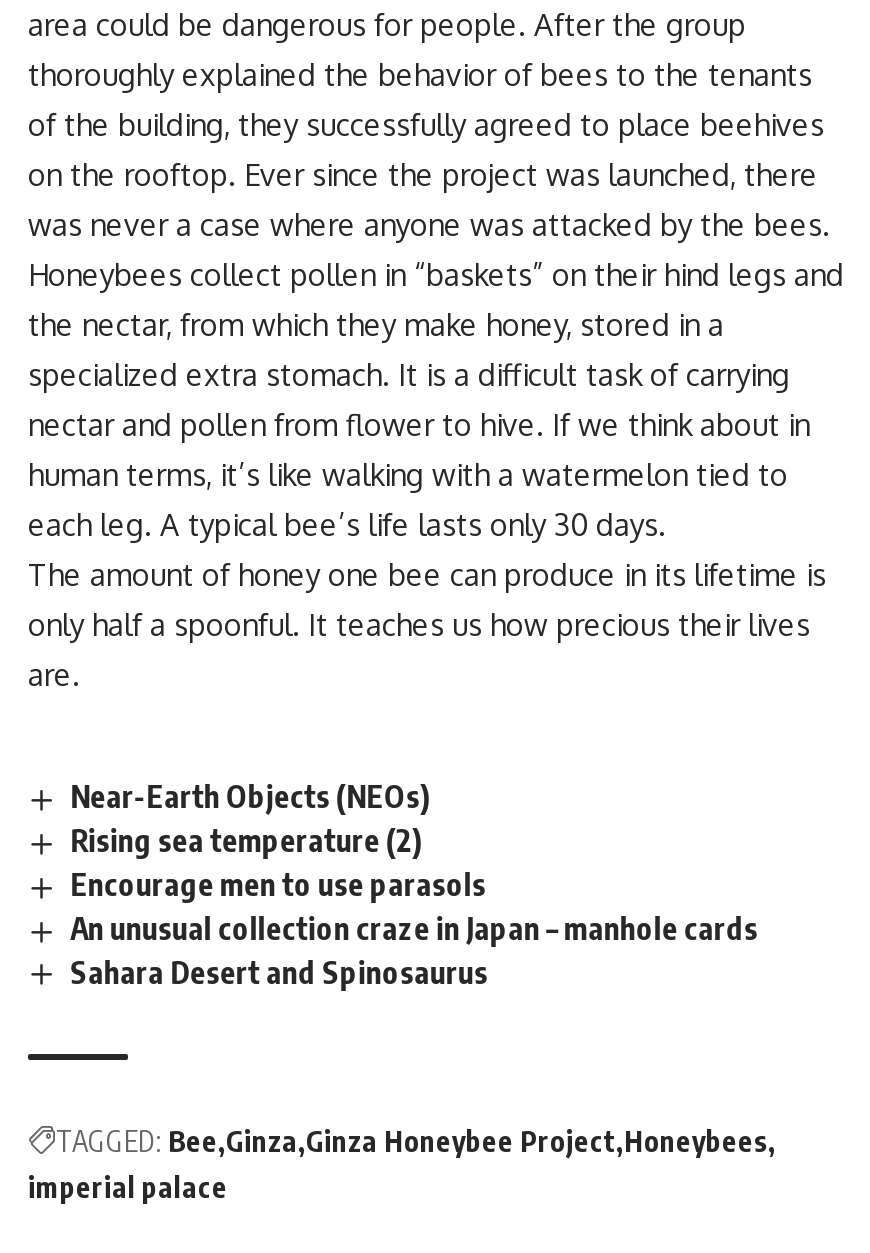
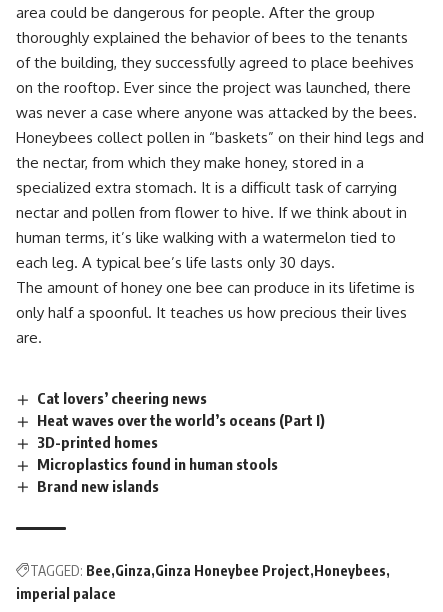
[70,778,758,989] Near-Earth Objects (NEOs) | Rising sea temperature (2) | Encourage men to use parasols | An unusual collection craze in Japan – manhole cards | Sahara Desert and Spinosaurus -> [37,389,325,494] Cat lovers’ cheering news | Heat waves over the world’s oceans (Part I) | 3D-printed homes | Microplastics found in human stools | Brand new islands

